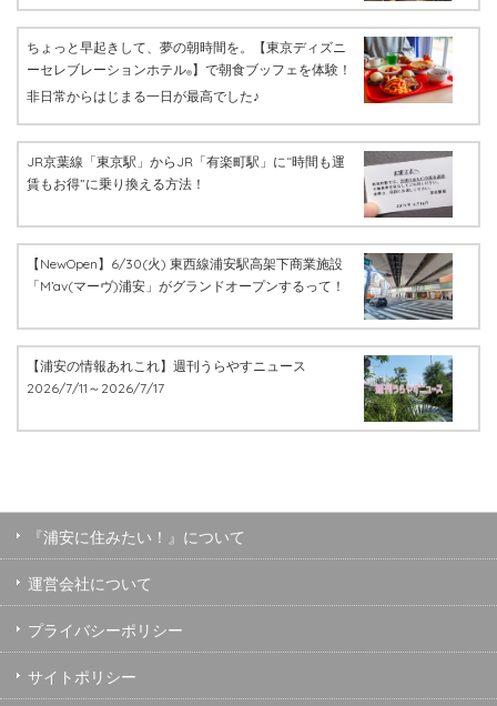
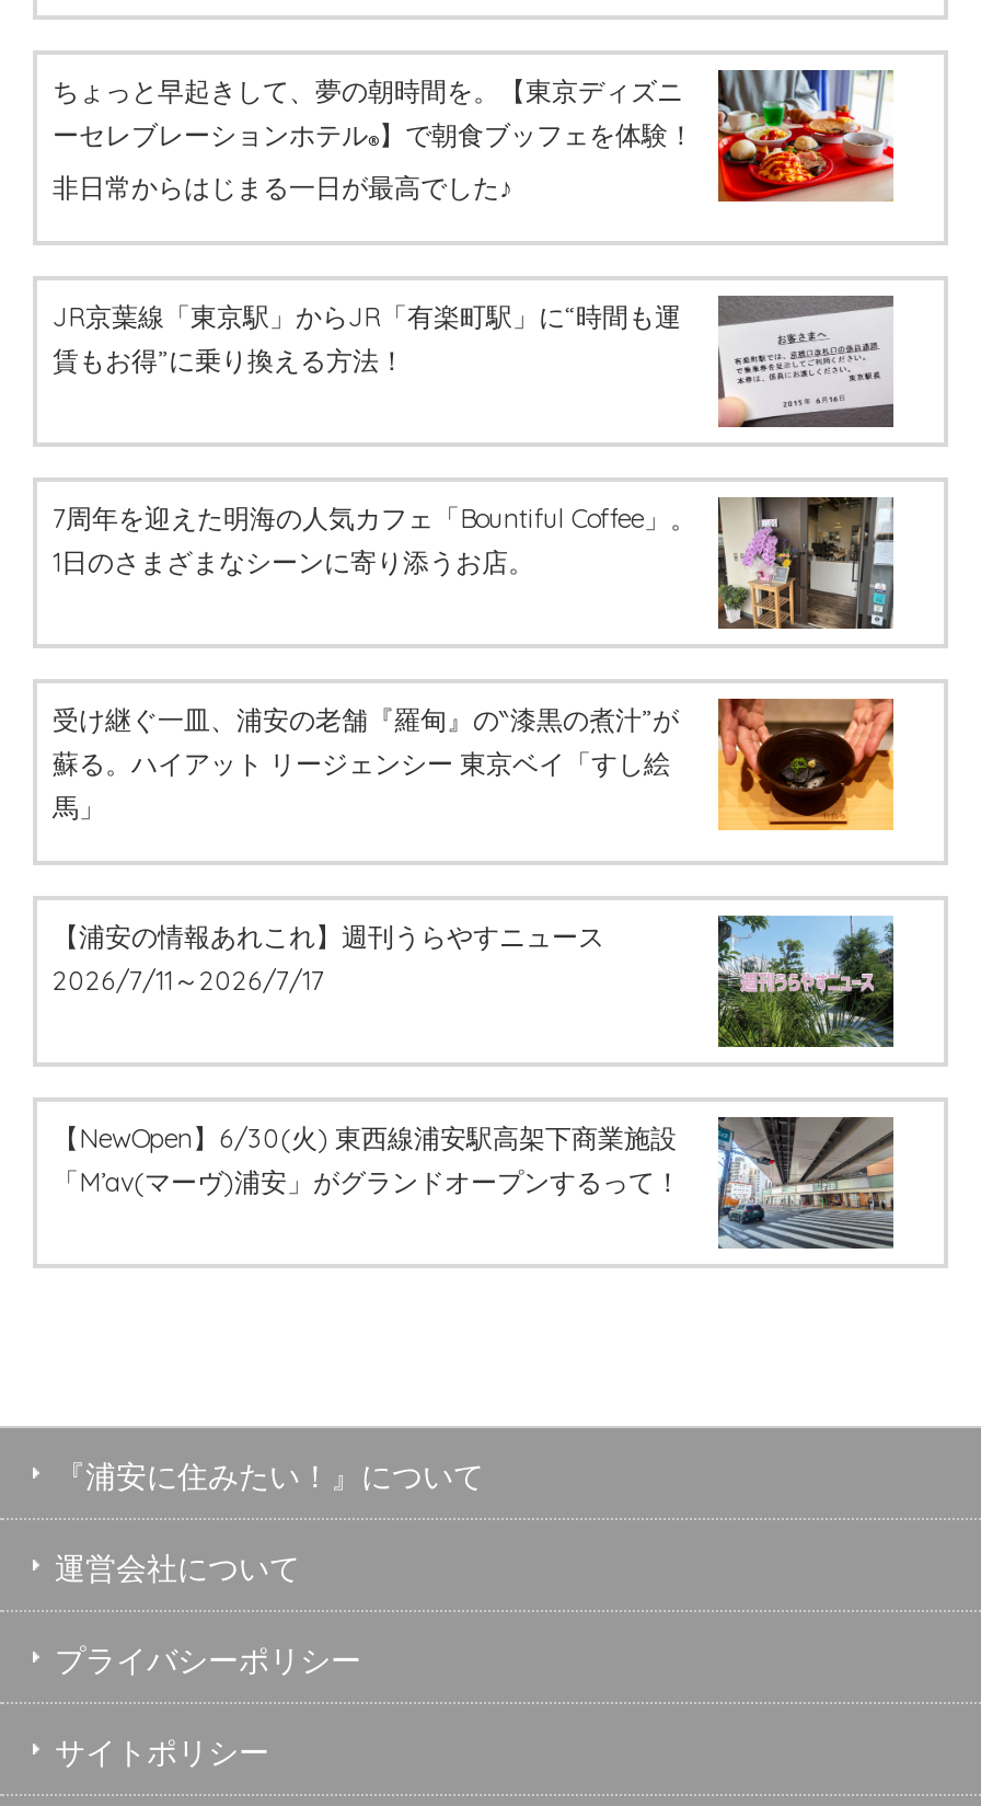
none -> [53,497,893,631] [image] | 7周年を迎えた明海の人気カフェ「Bountiful Coffee」。 | 1日のさまざまなシーンに寄り添うお店。
none -> [53,697,896,832] [image] | 受け継ぐ一皿、浦安の老舗『羅甸』の‶漆黒の煮汁”が | 蘇る。ハイアット リージェンシー 東京ベイ「すし絵 | 馬」
moved [27,252,455,322] -> [53,1115,898,1253]: [image] | 【NewOpen】6/30(火) 東西線浦安駅高架下商業施設 | 「M’av(マーヴ)浦安」がグランドオープンするって！
moved [27,357,306,396] -> [53,920,604,997]: 【浦安の情報あれこれ】週刊うらやすニュース | 2026/7/11～2026/7/17

